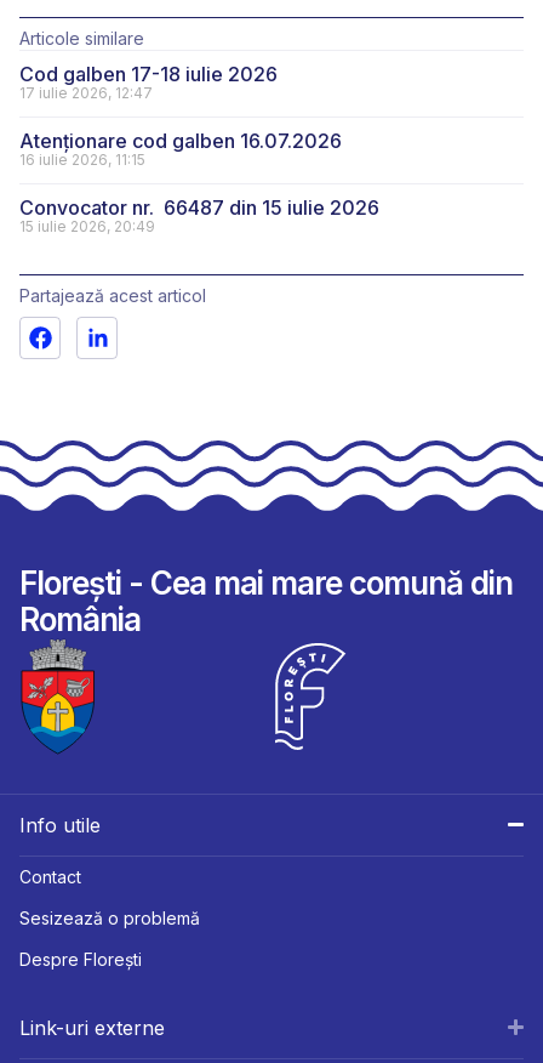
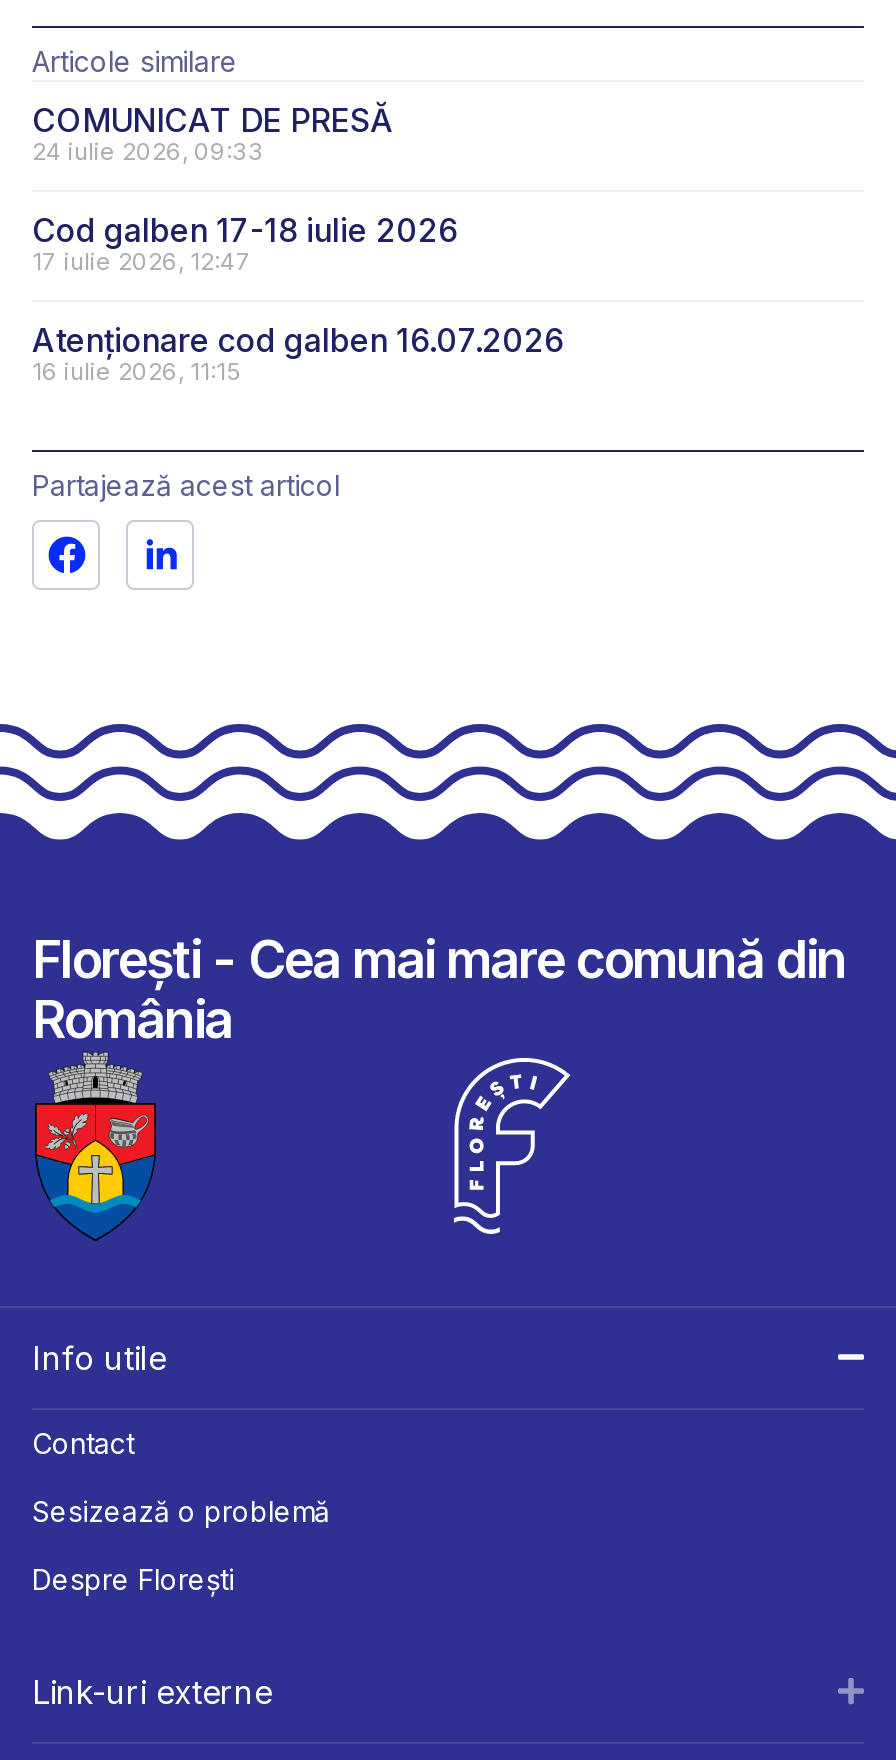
none -> [32,101,392,167] COMUNICAT DE PRESĂ | 24 iulie 2026, 09:33
moved [19,62,342,169] -> [32,211,564,387]: Cod galben 17-18 iulie 2026 | 17 iulie 2026, 12:47 | Atenționare cod galben 16.07.2026 | 16 iulie 2026, 11:15
[19,196,384,236] Convocator nr. 66487 din 15 iulie 2026 | 15 iulie 2026, 20:49 -> none

